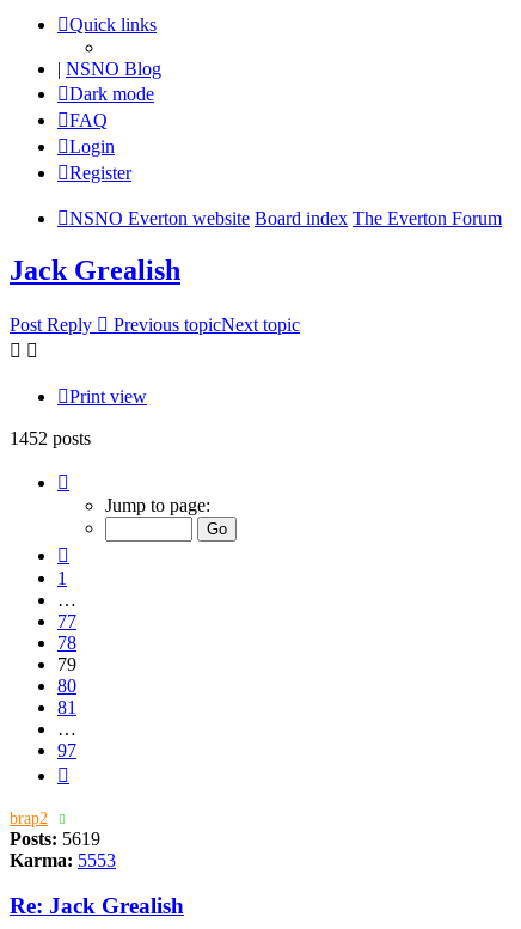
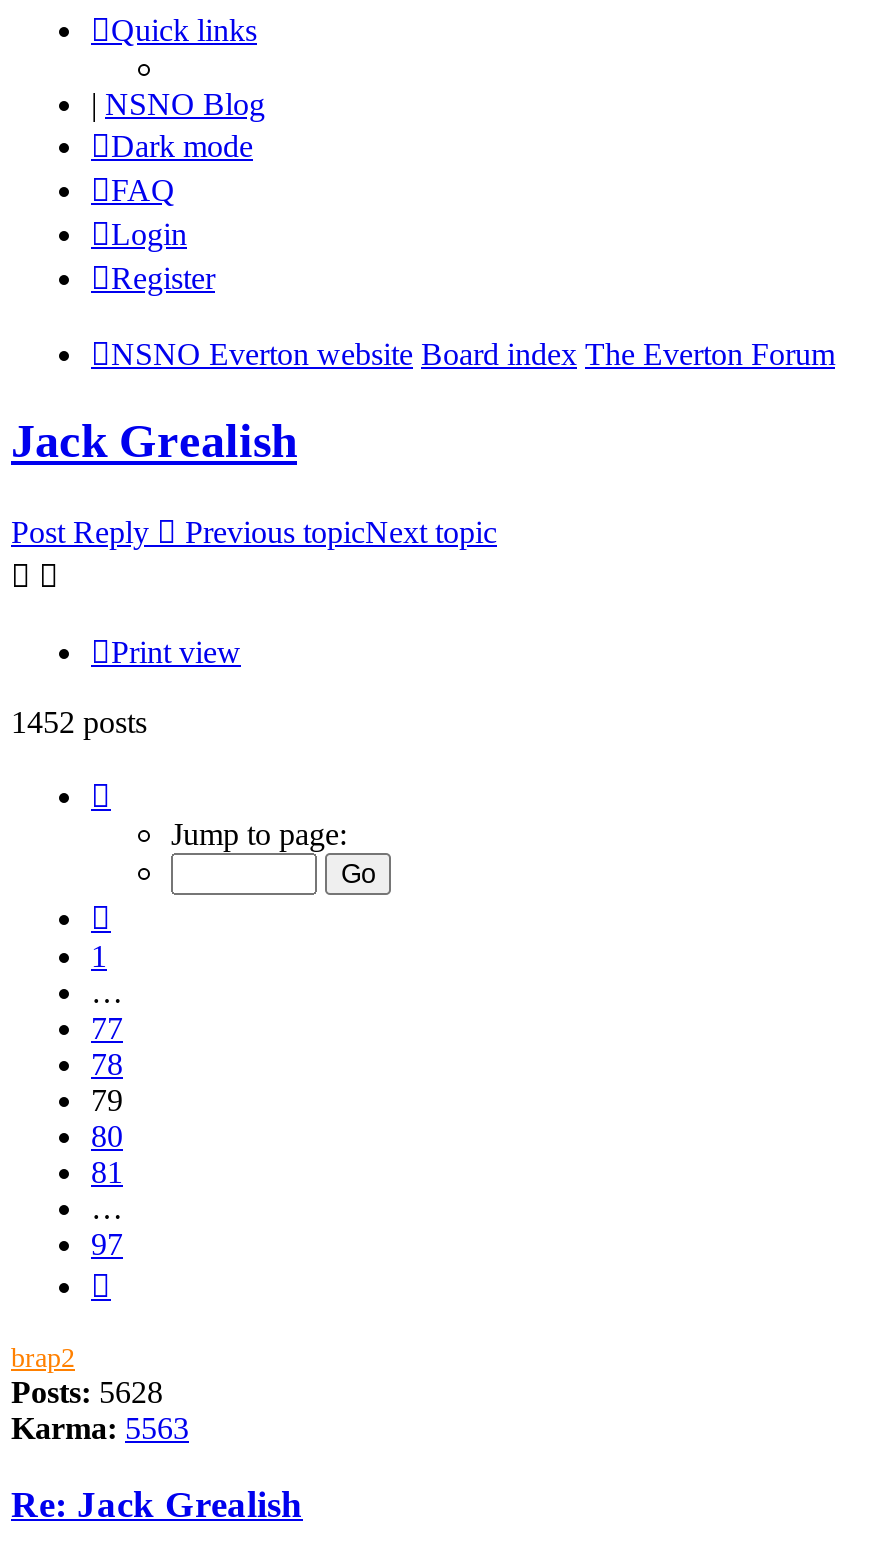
[10,828,100,849] Posts: 5619 -> [11,1374,163,1408] Posts: 5628
[10,850,116,870] Karma: 5553 -> [11,1410,189,1444] Karma: 5563

